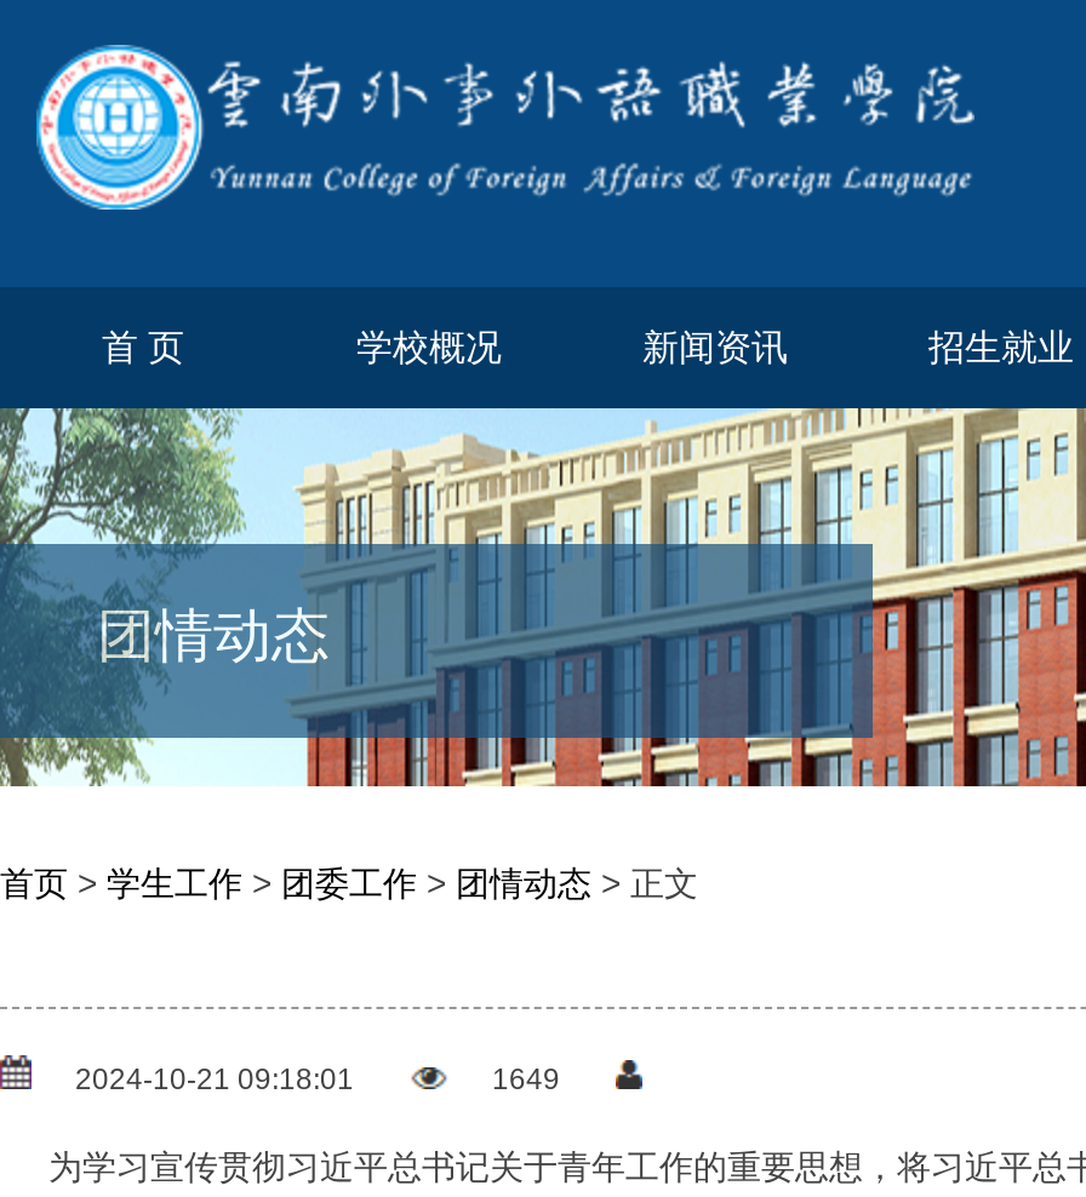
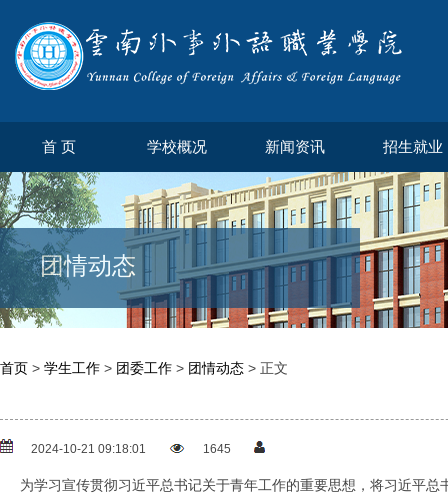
[492,1063,560,1096] 1649 -> [203,442,231,456] 1645

